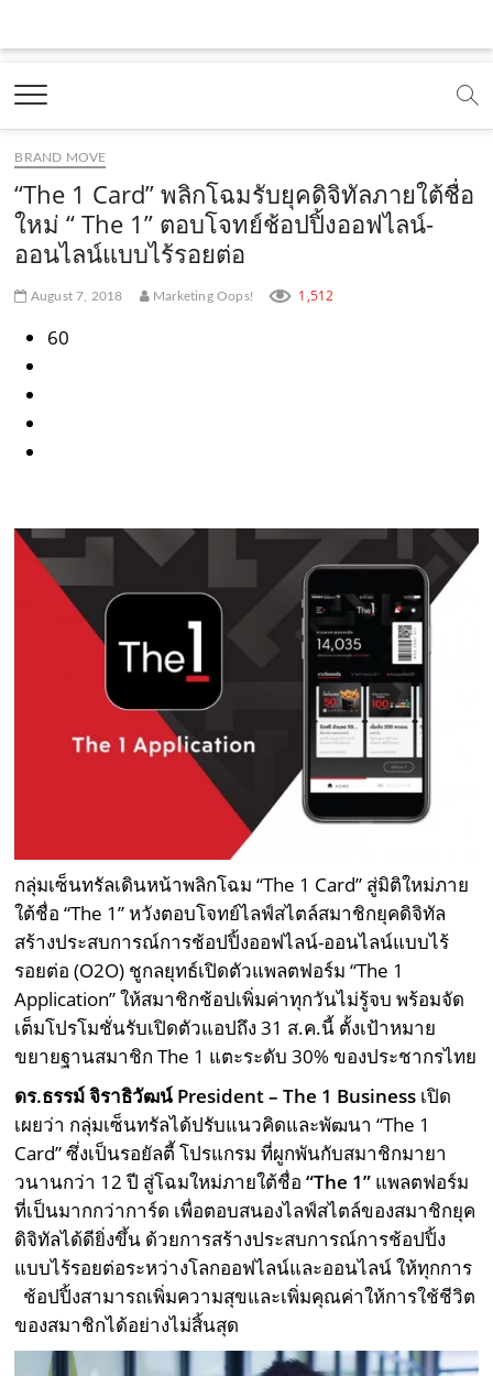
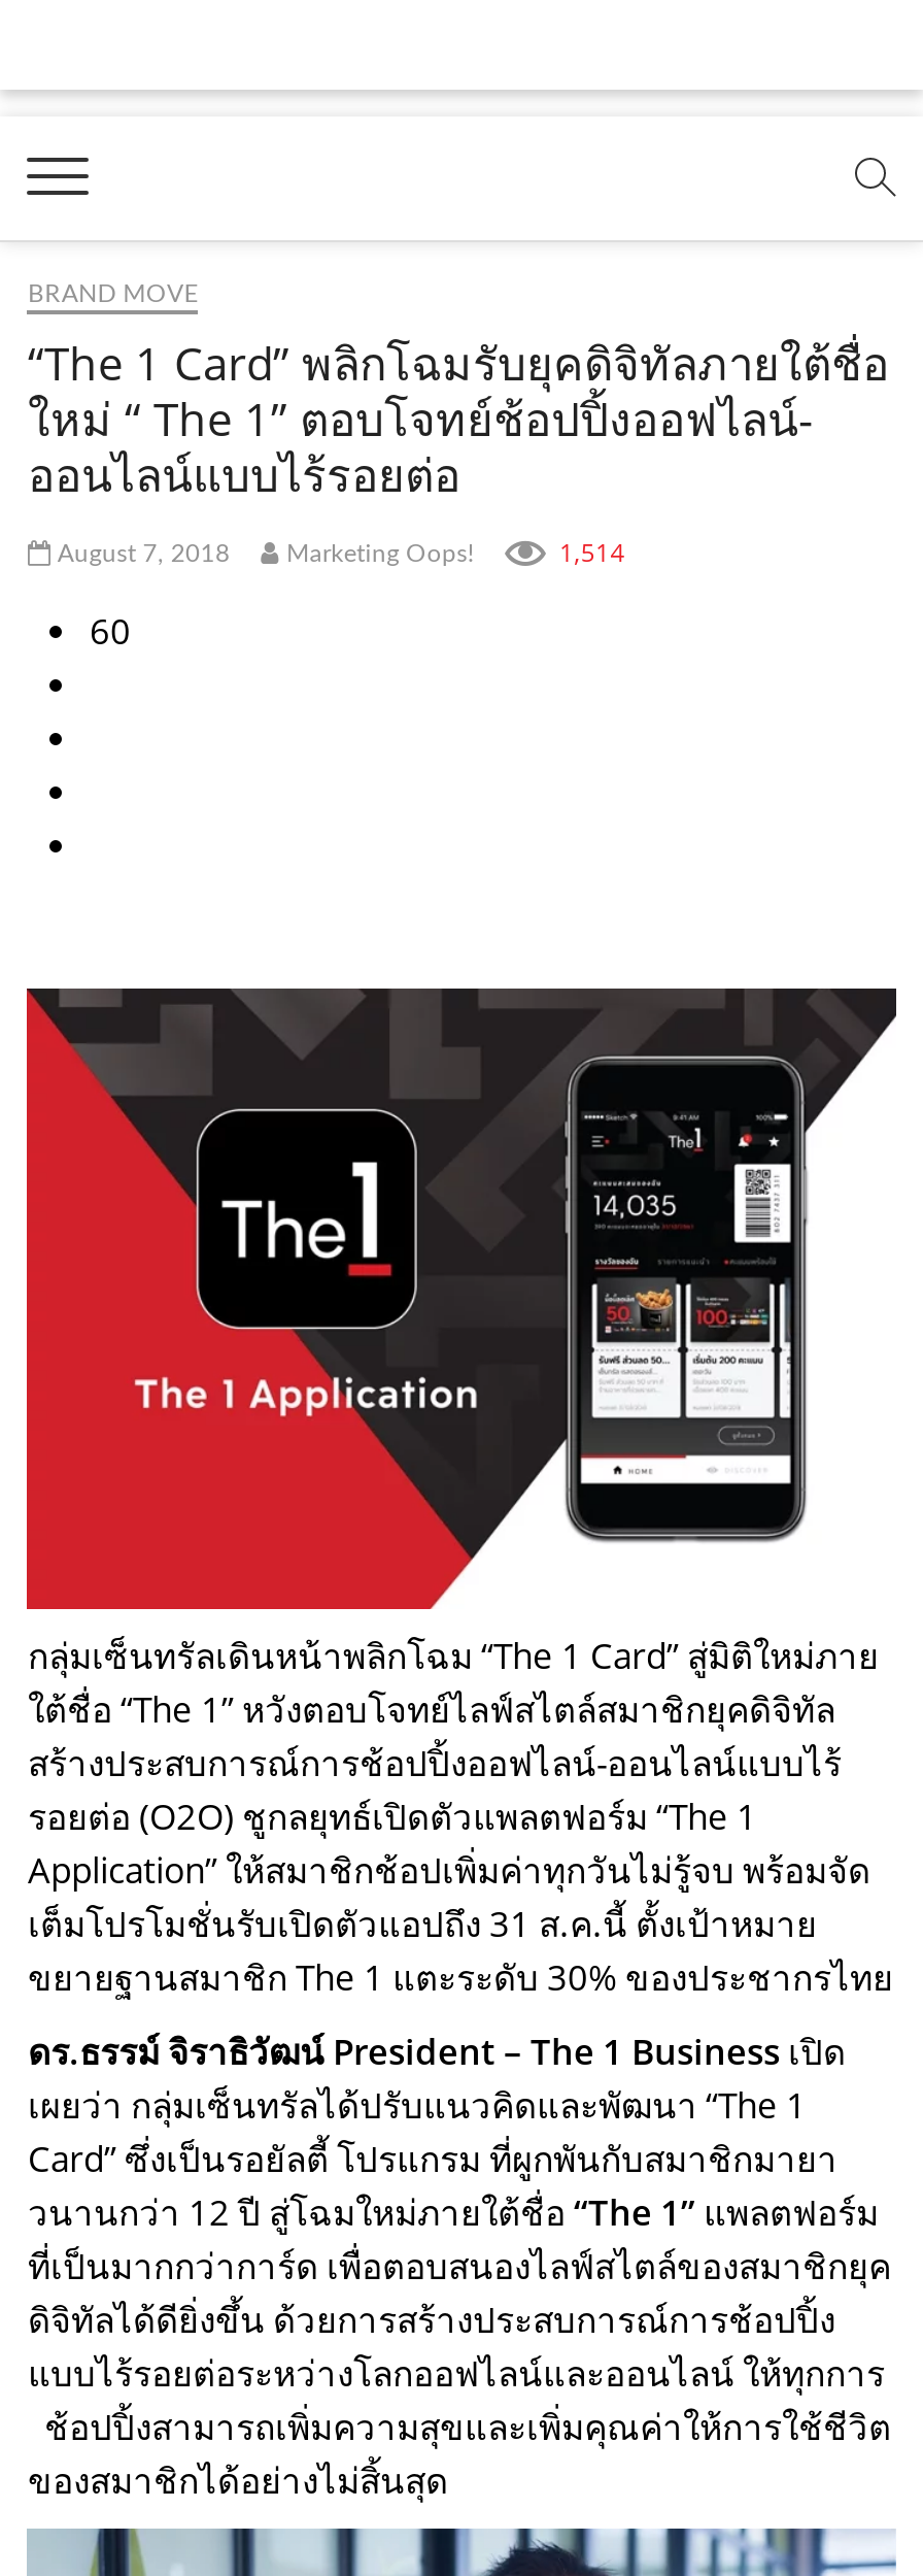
[299,287,334,305] 1,512 -> [559,536,625,571] 1,514

